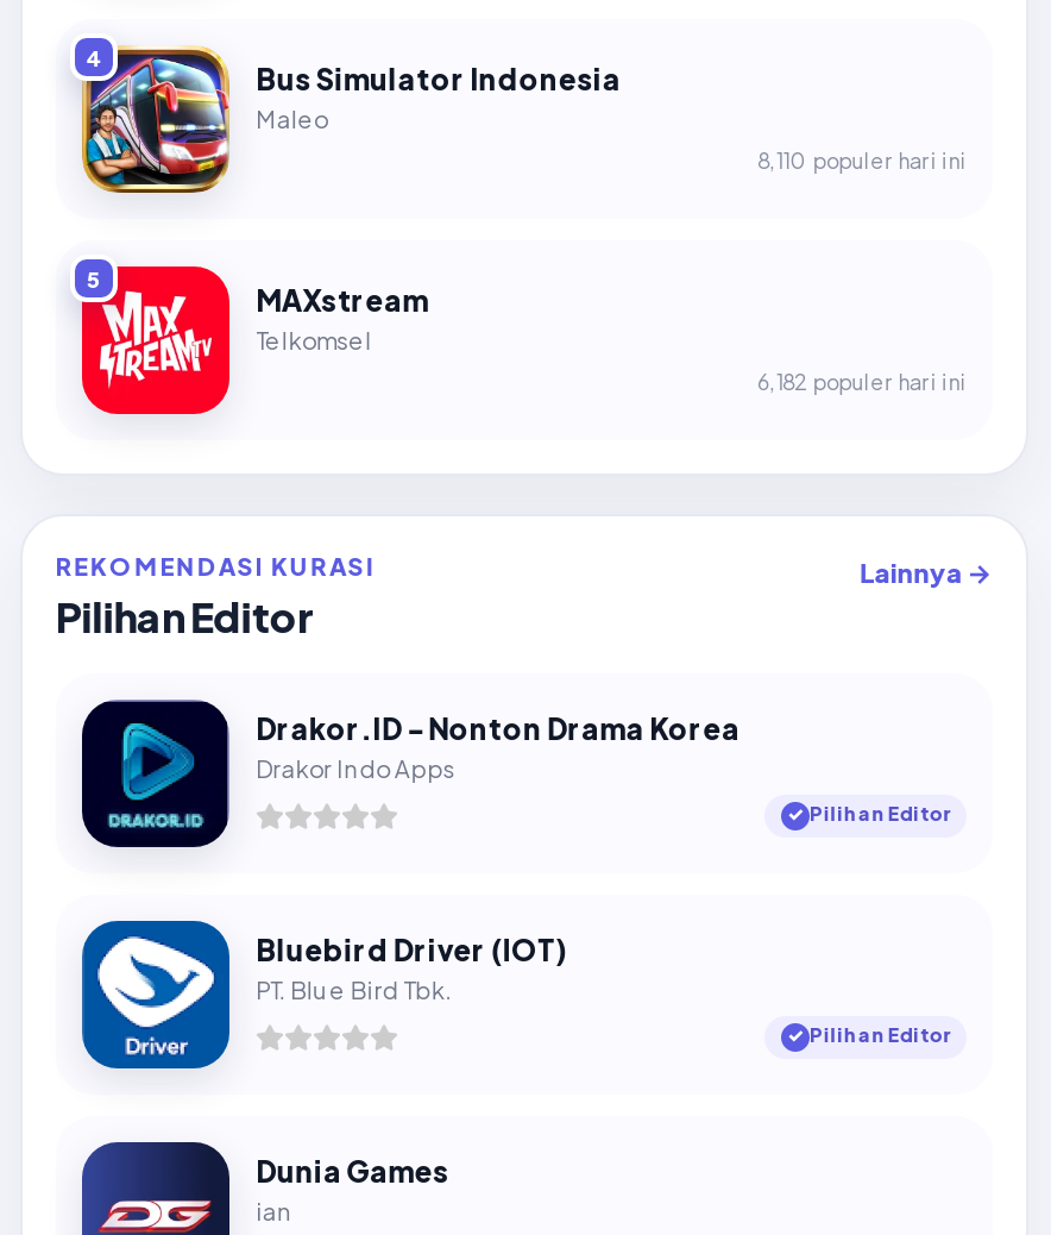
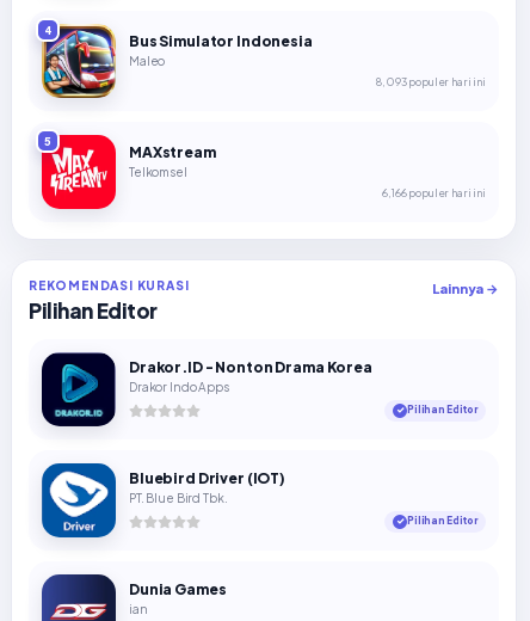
[758,148,967,174] 8,110 populer hari ini -> [376,75,486,88] 8,093 populer hari ini
[758,369,967,395] 6,182 populer hari ini -> [382,186,486,199] 6,166 populer hari ini

